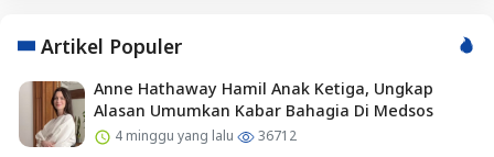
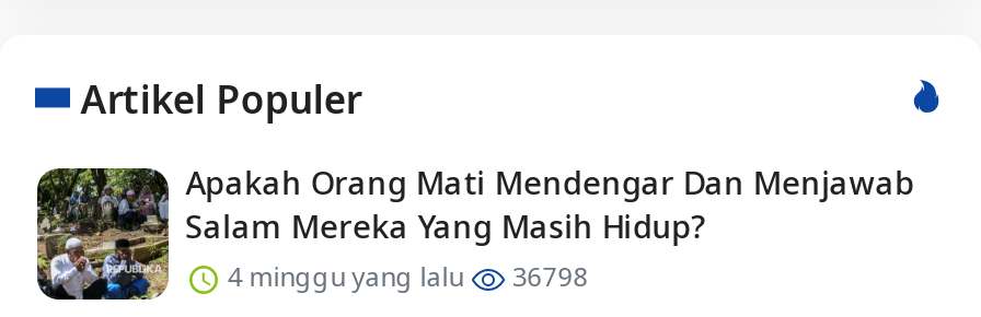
[19,78,433,148] [image] | Anne Hathaway Hamil Anak Ketiga, Ungkap | Alasan Umumkan Kabar Bahagia Di Medsos -> [35,161,915,302] [image] | Apakah Orang Mati Mendengar Dan Menjawab | Salam Mereka Yang Masih Hidup?
[111,126,296,145] 4 minggu yang lalu 36712 -> [221,258,589,295] 4 minggu yang lalu 36798

